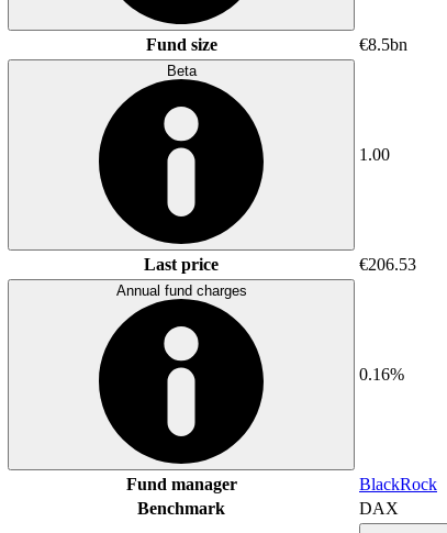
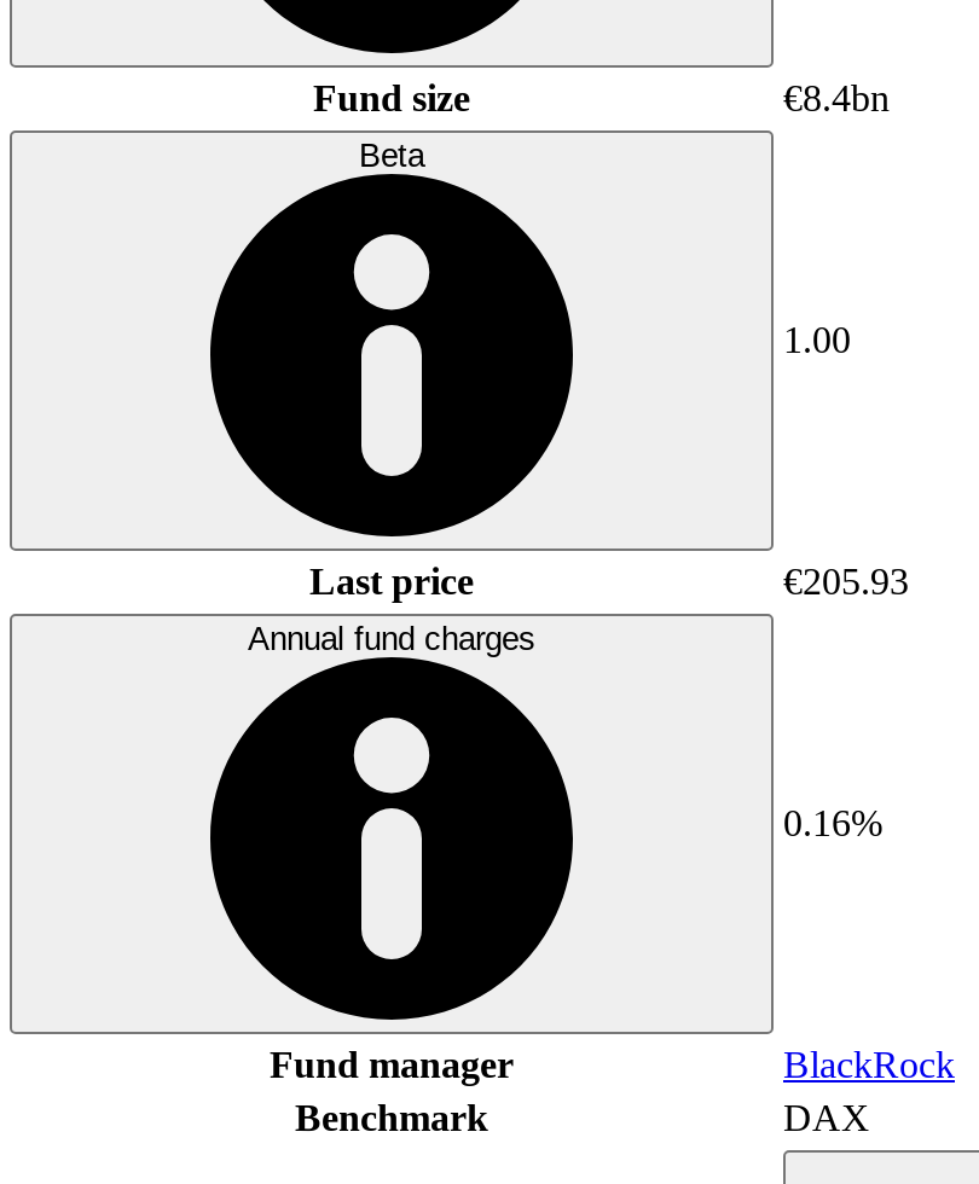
[359,35,407,53] €8.5bn -> [783,76,890,117] €8.4bn
[359,255,416,273] €206.53 -> [783,560,909,601] €205.93

